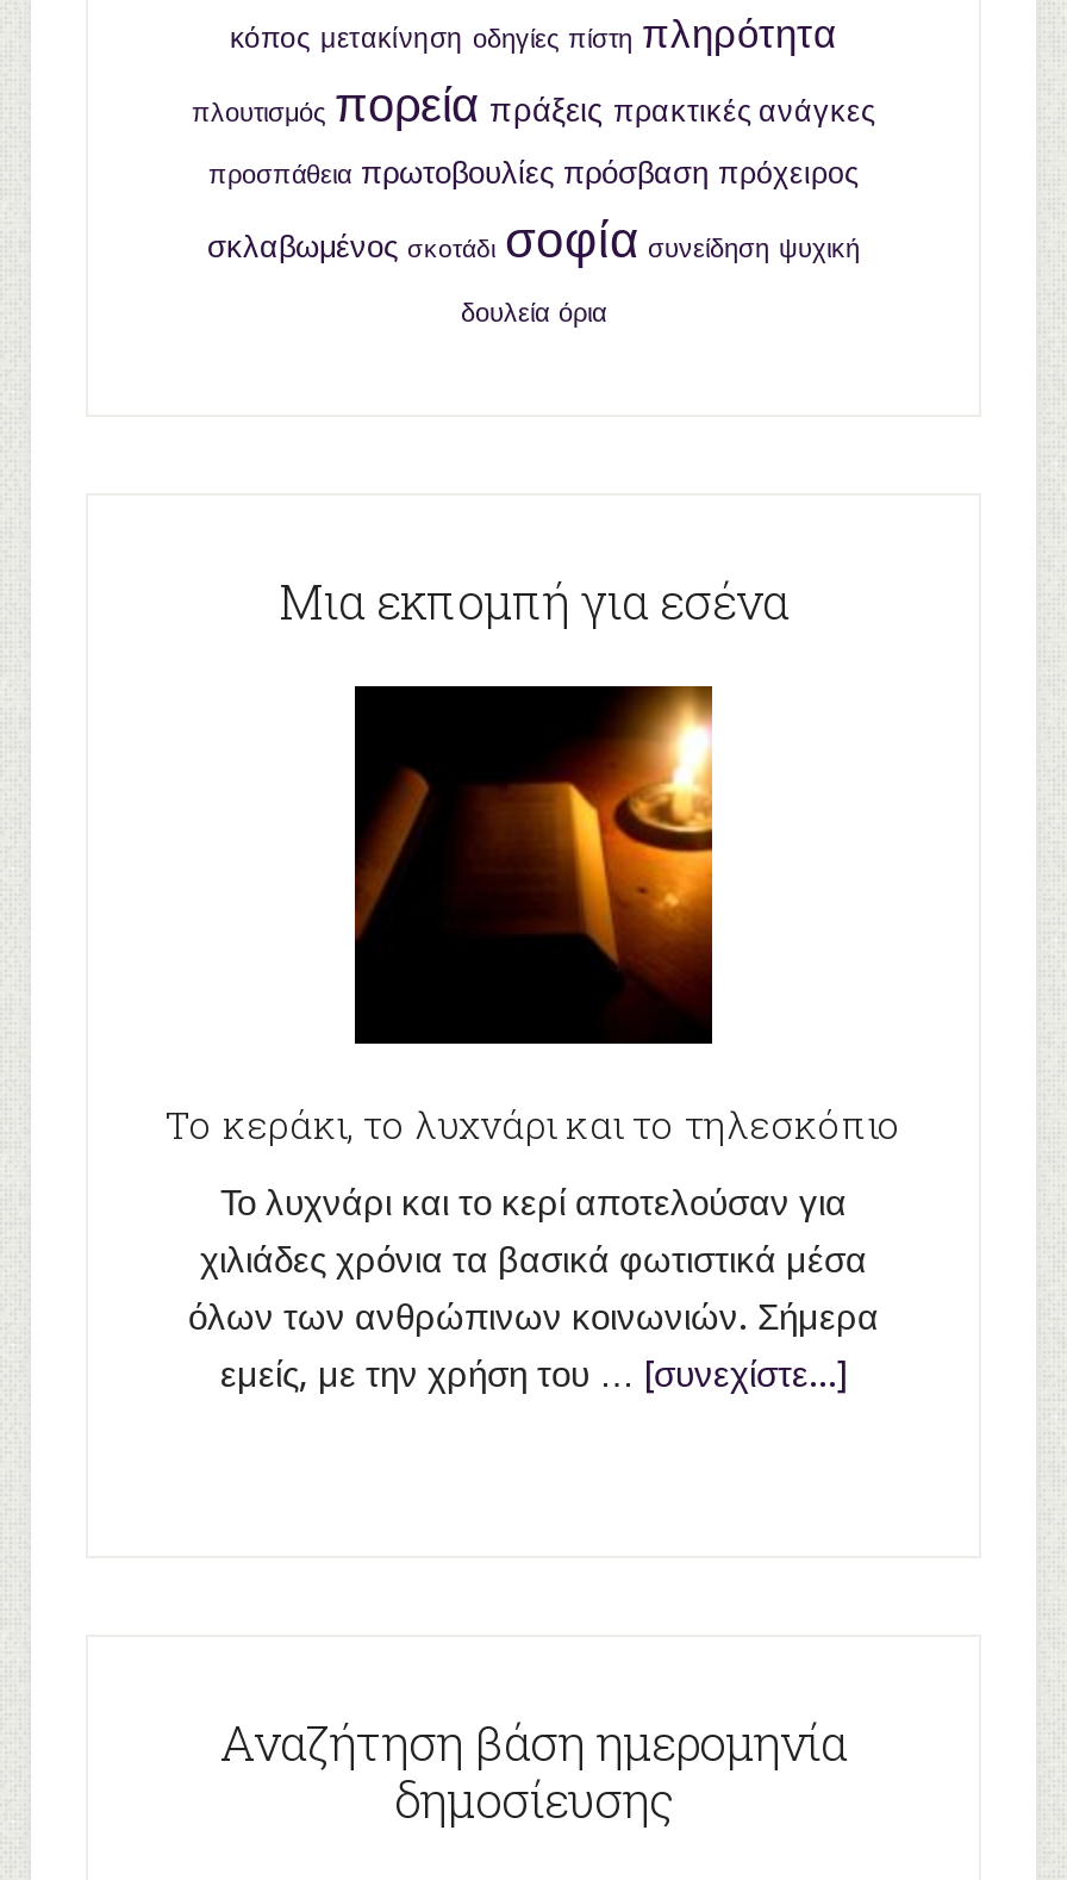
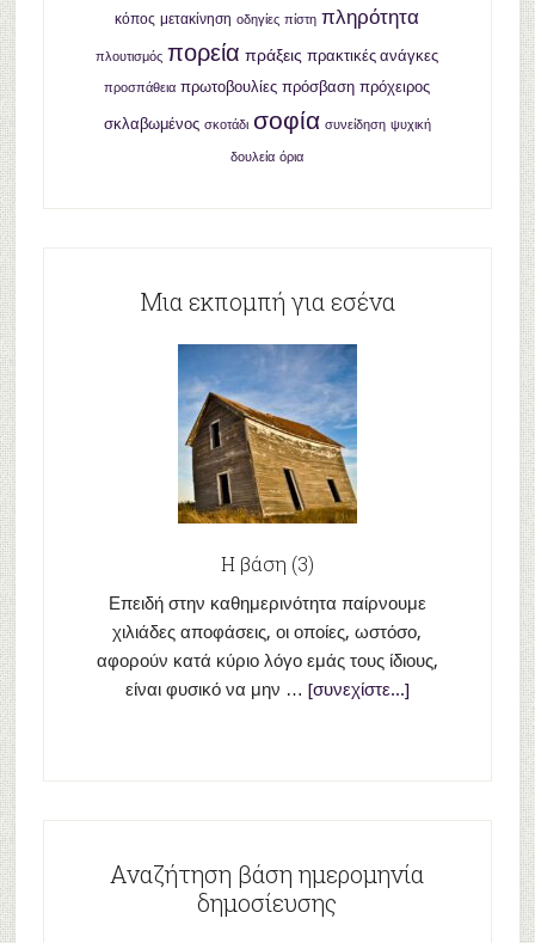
[166,684,901,1148] [image] | Το κεράκι, το λυχνάρι και το τηλεσκόπιο -> [177,343,358,576] [image] | Η βάση (3)
[188,1182,879,1396] Το λυχνάρι και το κερί αποτελούσαν για | χιλιάδες χρόνια τα βασικά φωτιστικά μέσα | όλων των ανθρώπινων κοινωνιών. Σήμερα | εμείς, με την χρήση του … [συνεχίστε...] -> [97,593,438,700] Επειδή στην καθημερινότητα παίρνουμε | χιλιάδες αποφάσεις, οι οποίες, ωστόσο, | αφορούν κατά κύριο λόγο εμάς τους ίδιους, | είναι φυσικό να μην … [συνεχίστε...]

